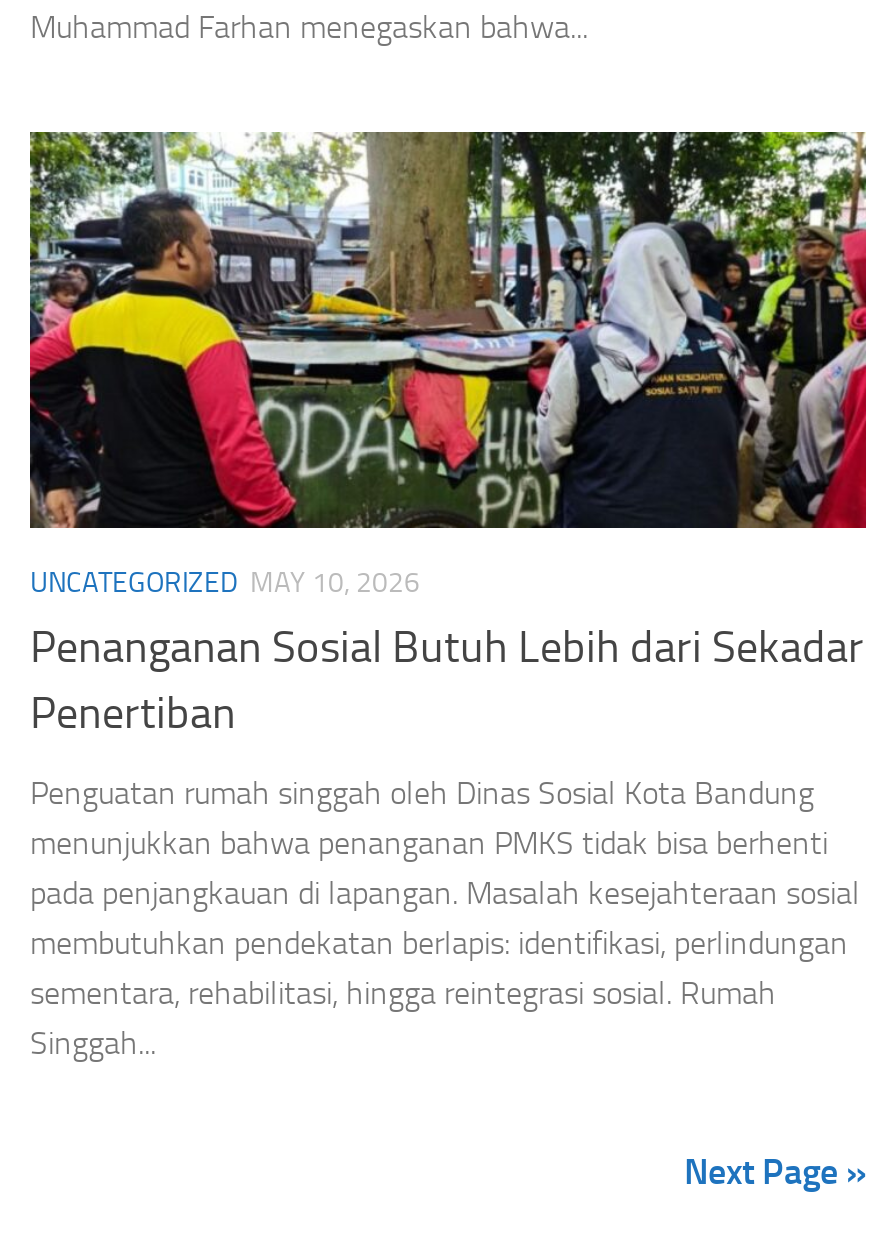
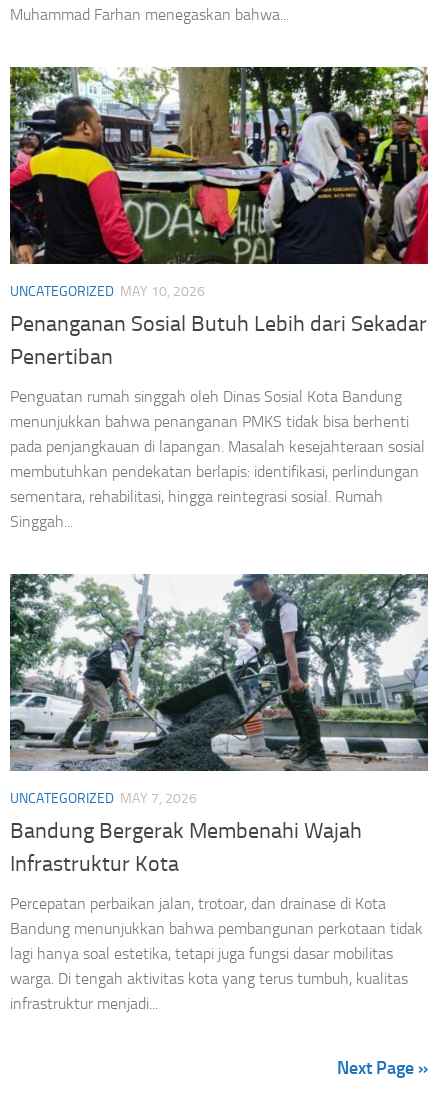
none -> [9,573,429,1013] [image] | UNCATEGORIZED MAY 7, 2026 | Bandung Bergerak Membenahi Wajah | Infrastruktur Kota | Percepatan perbaikan jalan, trotoar, dan drainase di Kota | Bandung menunjukkan bahwa pembangunan perkotaan tidak | lagi hanya soal estetika, tetapi juga fungsi dasar mobilitas | warga. Di tengah aktivitas kota yang terus tumbuh, kualitas | infrastruktur menjadi...

